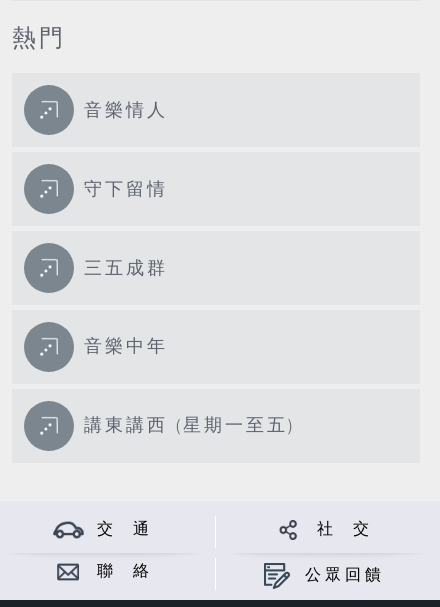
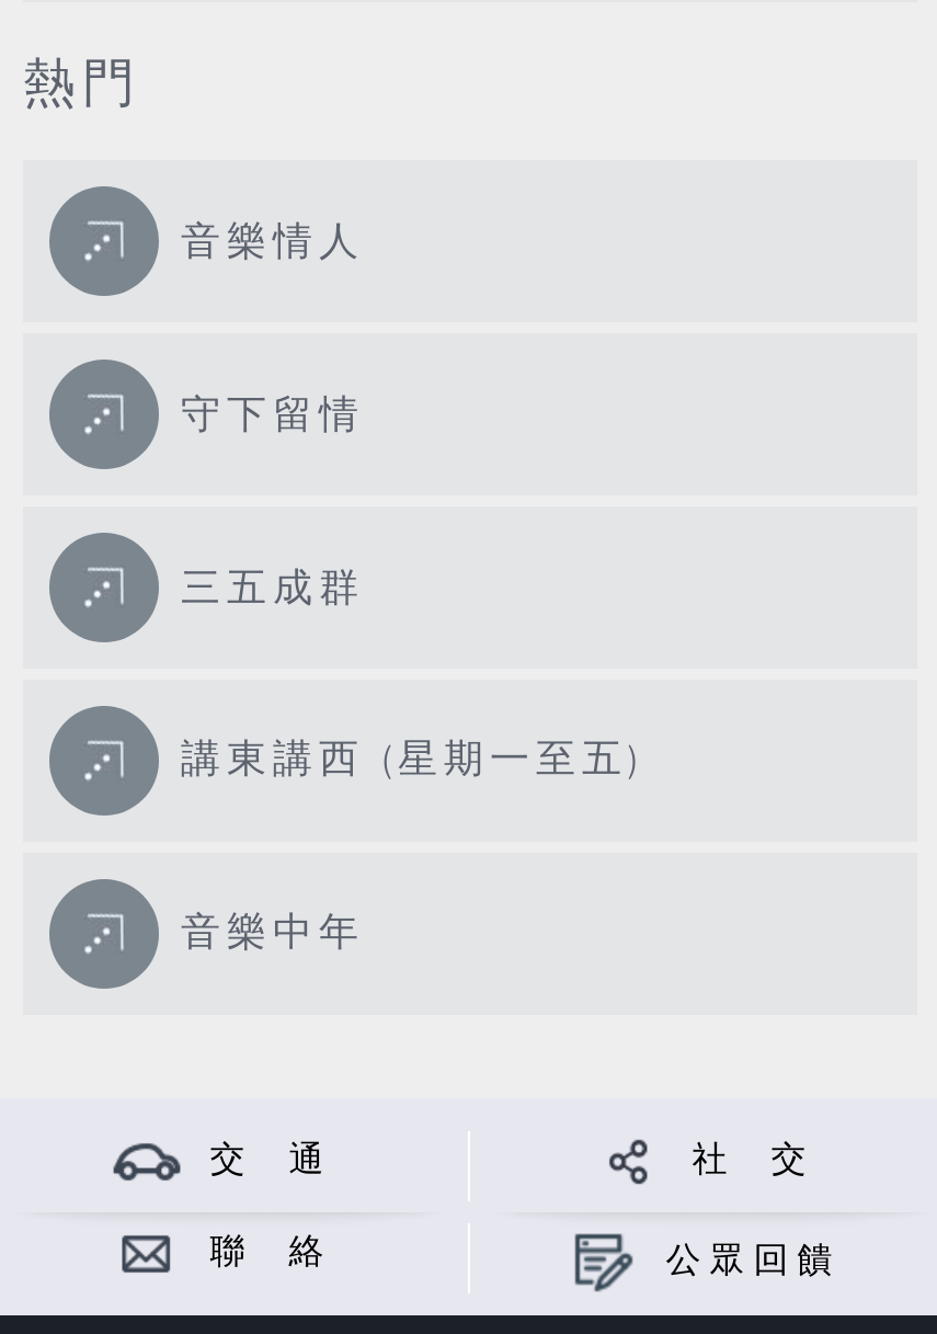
moved [84,336,168,357] -> [181,910,365,956]: 音樂中年
moved [84,415,295,436] -> [181,737,643,783]: 講東講西 (星期一至五)

